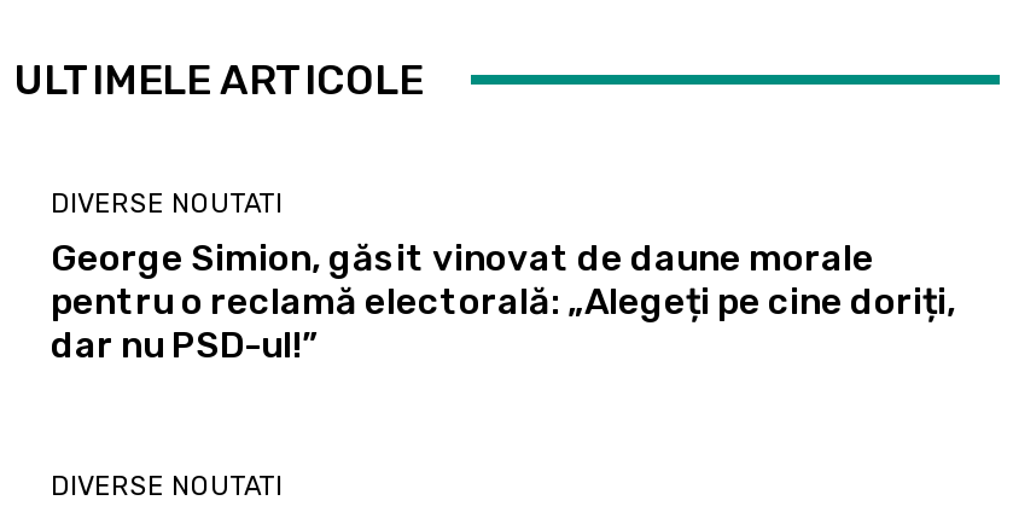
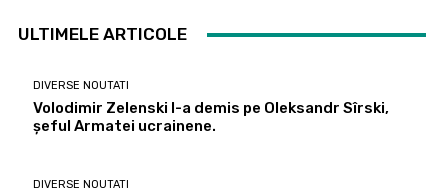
[51,235,956,366] George Simion, găsit vinovat de daune morale | pentru o reclamă electorală: „Alegeți pe cine doriți, | dar nu PSD-ul!” -> [33,99,389,135] Volodimir Zelenski l-a demis pe Oleksandr Sîrski, | șeful Armatei ucrainene.

